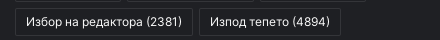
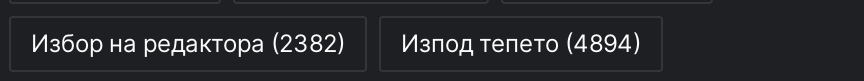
[26,14,182,29] Избор на редактора (2381) -> [31,27,345,57] Избор на редактора (2382)

